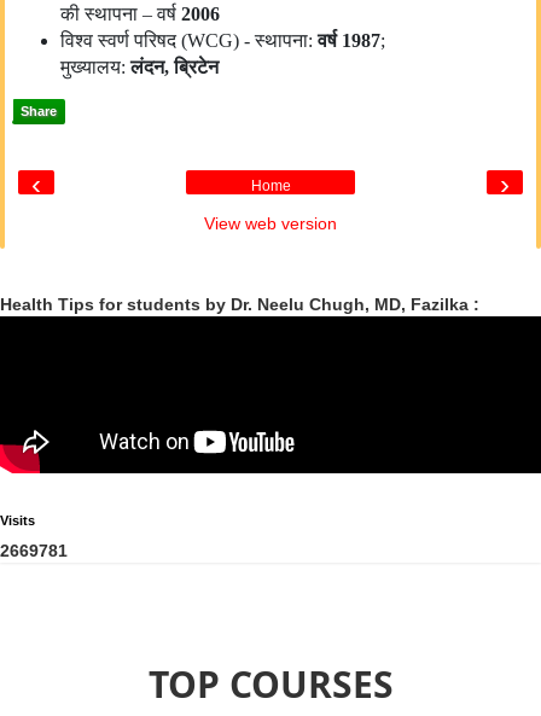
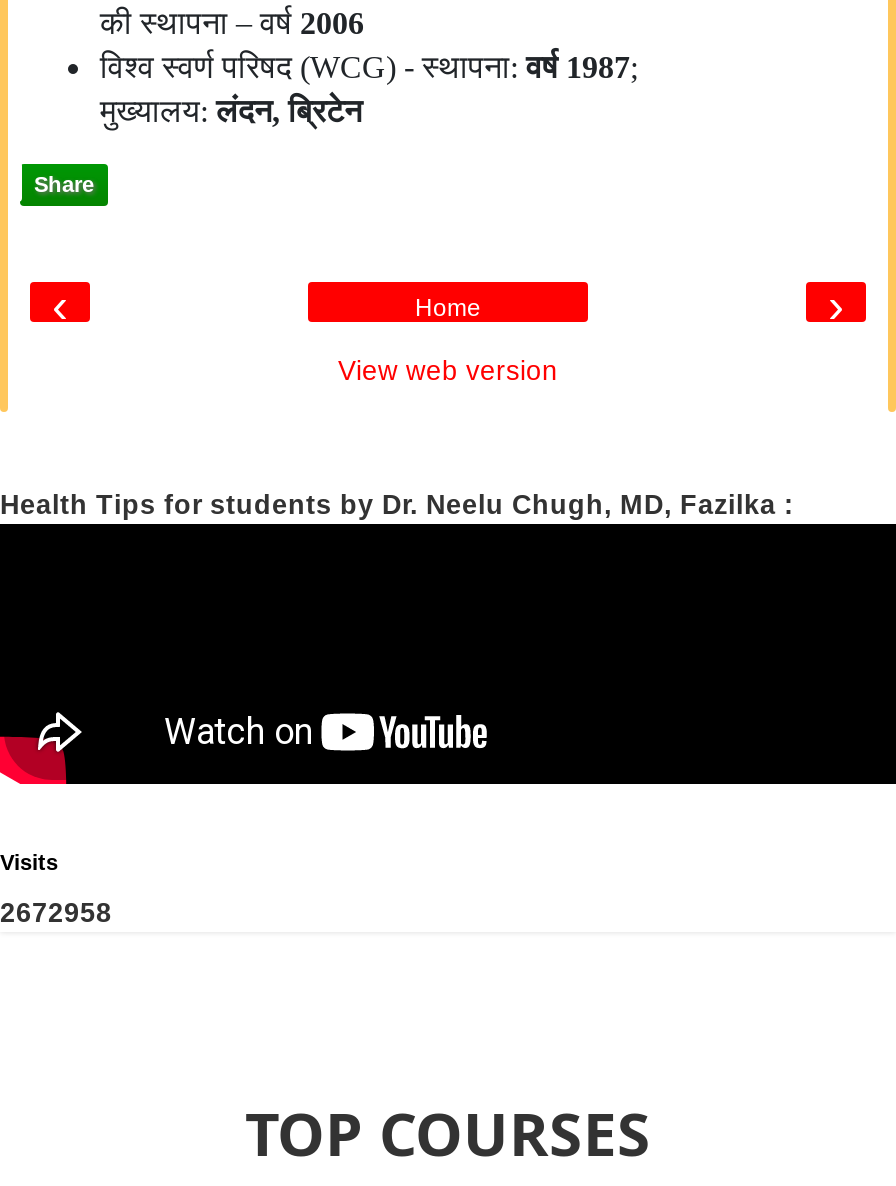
[0,542,68,560] 2669781 -> [0,897,112,927] 2672958

